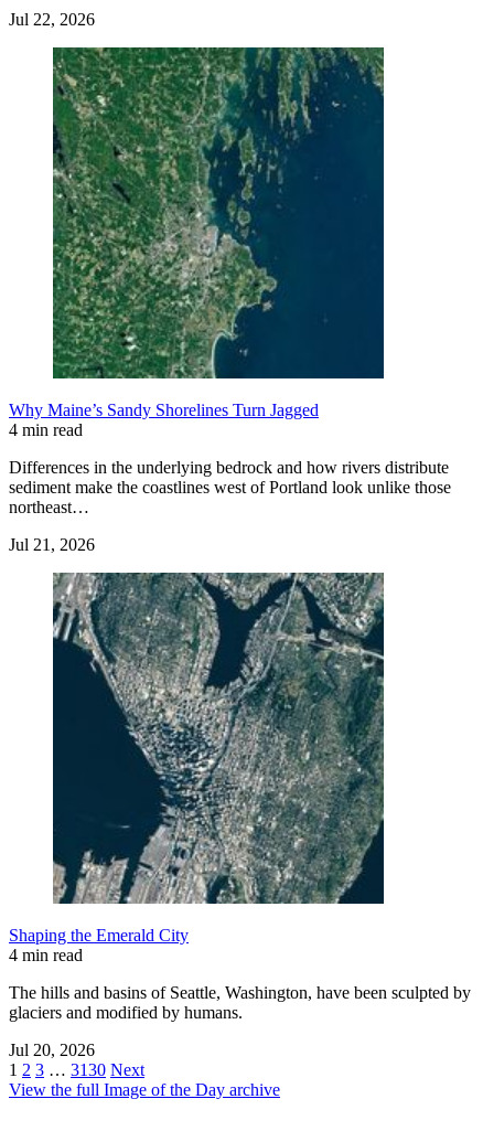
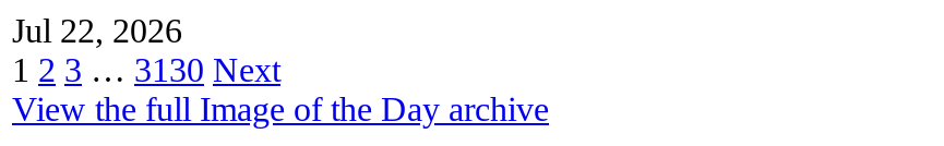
[9,46,451,553] [image] | Why Maine’s Sandy Shorelines Turn Jagged | 4 min read | Differences in the underlying bedrock and how rivers distribute | sediment make the coastlines west of Portland look unlike those | northeast… | Jul 21, 2026 -> none
[9,572,471,1059] [image] | Shaping the Emerald City | 4 min read | The hills and basins of Seattle, Washington, have been sculpted by | glaciers and modified by humans. | Jul 20, 2026 -> none

